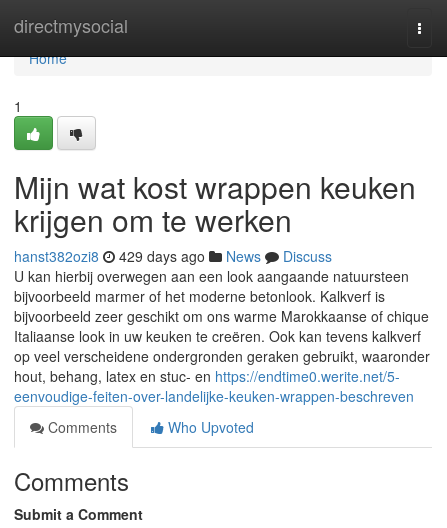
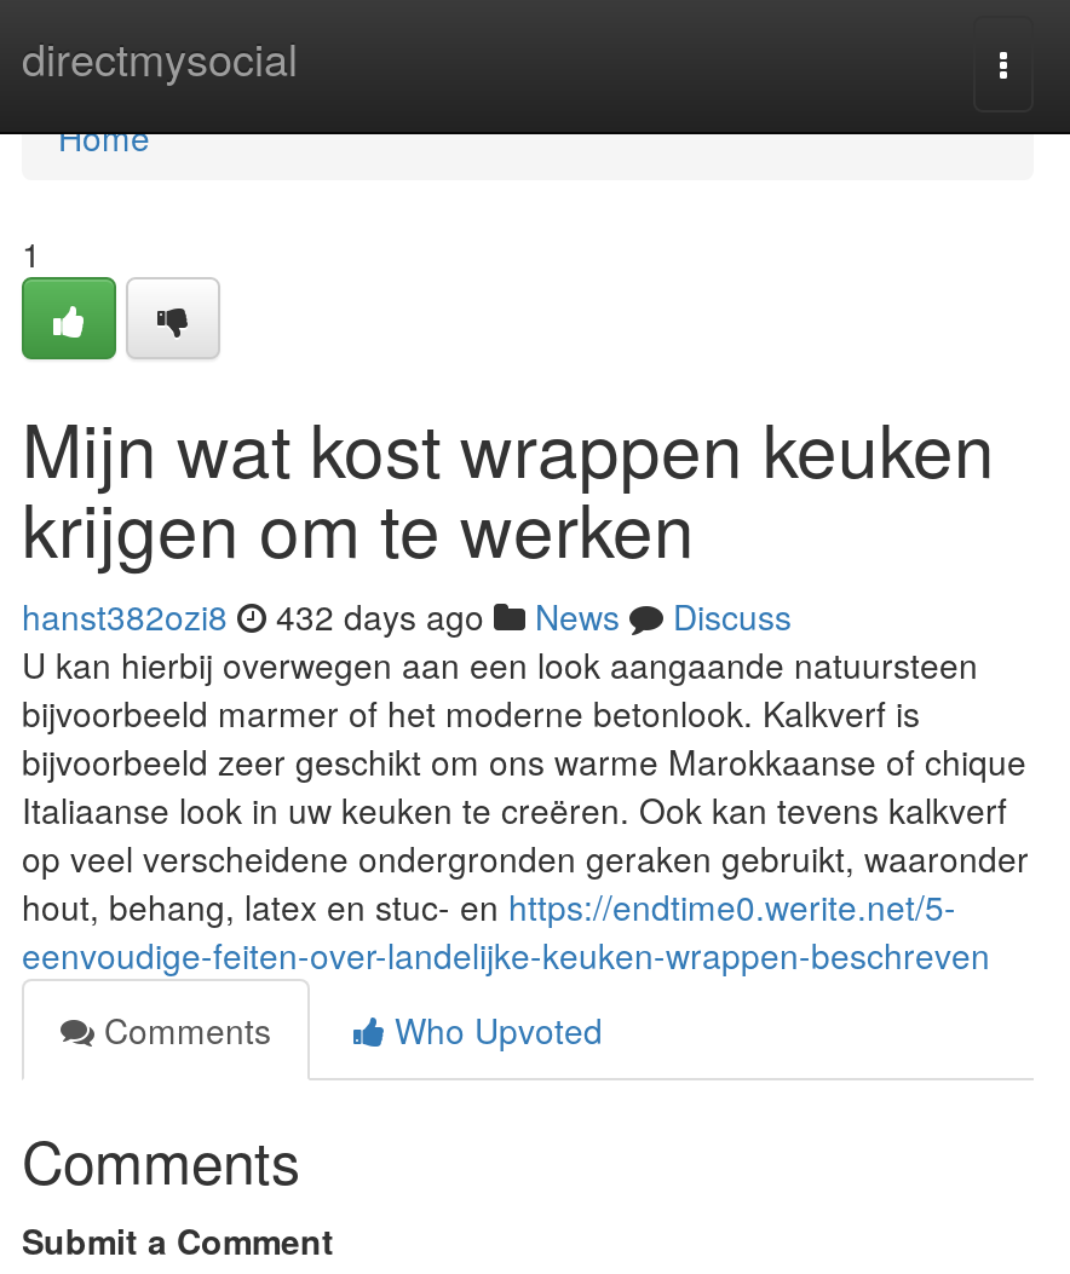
[14,246,332,266] hanst382ozi8 429 days ago News Discuss -> [22,592,792,640] hanst382ozi8 432 days ago News Discuss

